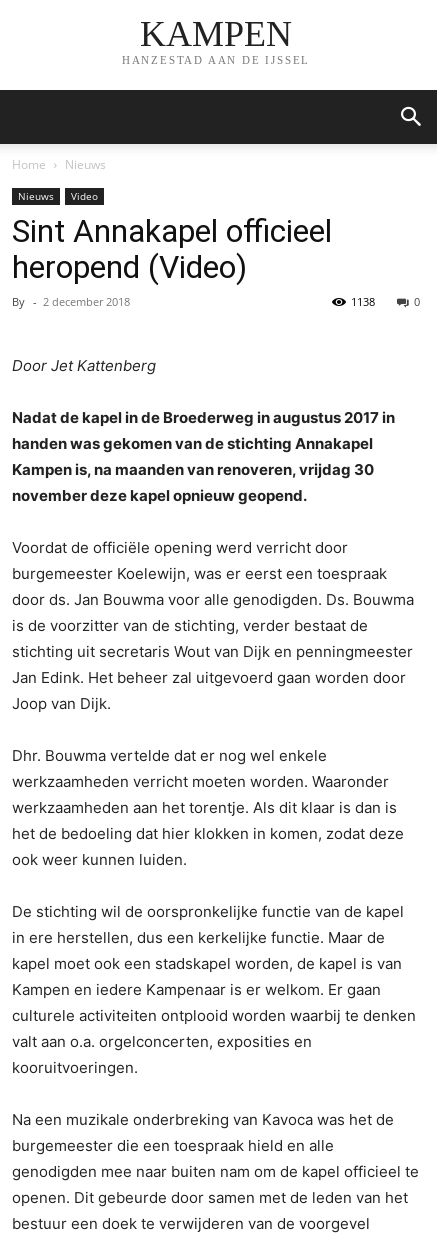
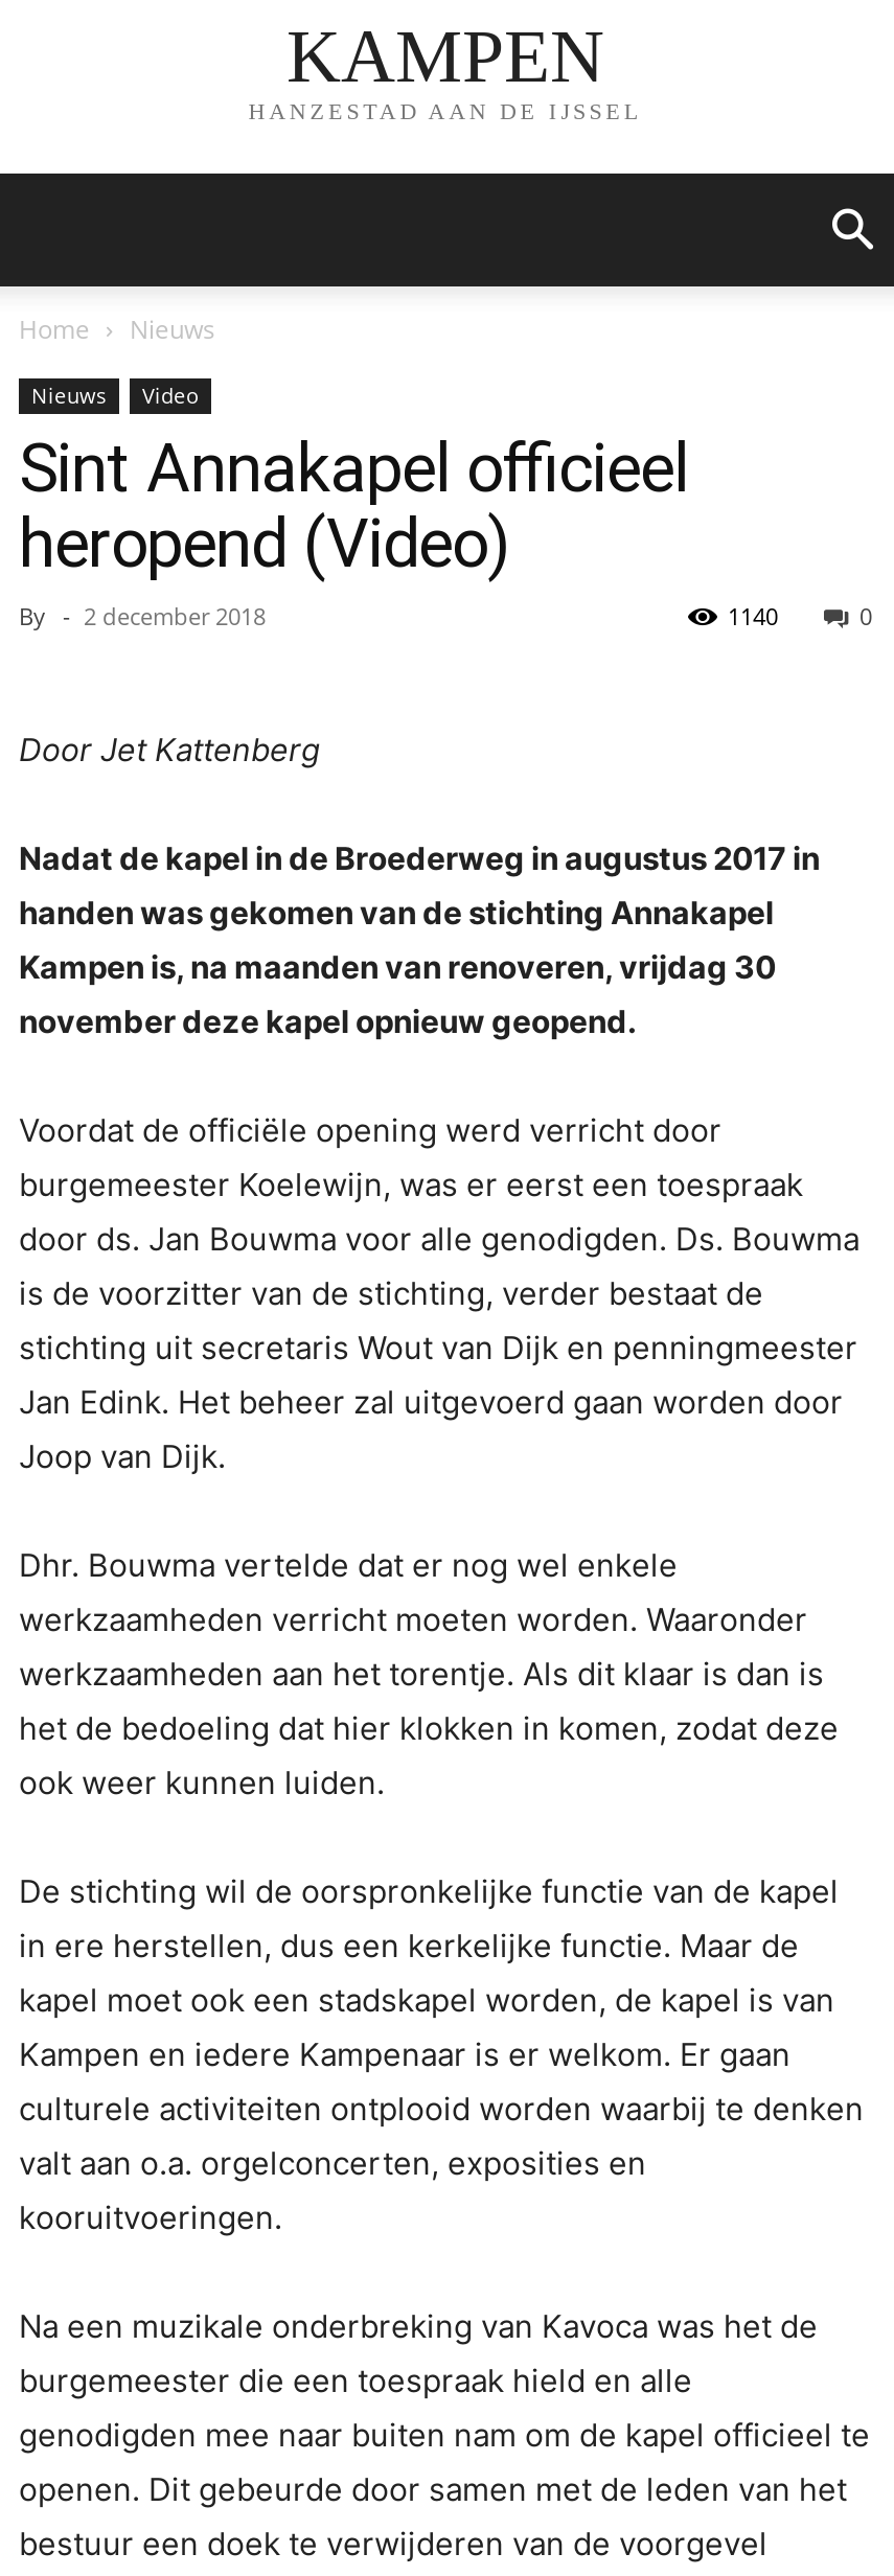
[351,294,375,309] 1138 -> [728,600,778,631] 1140

